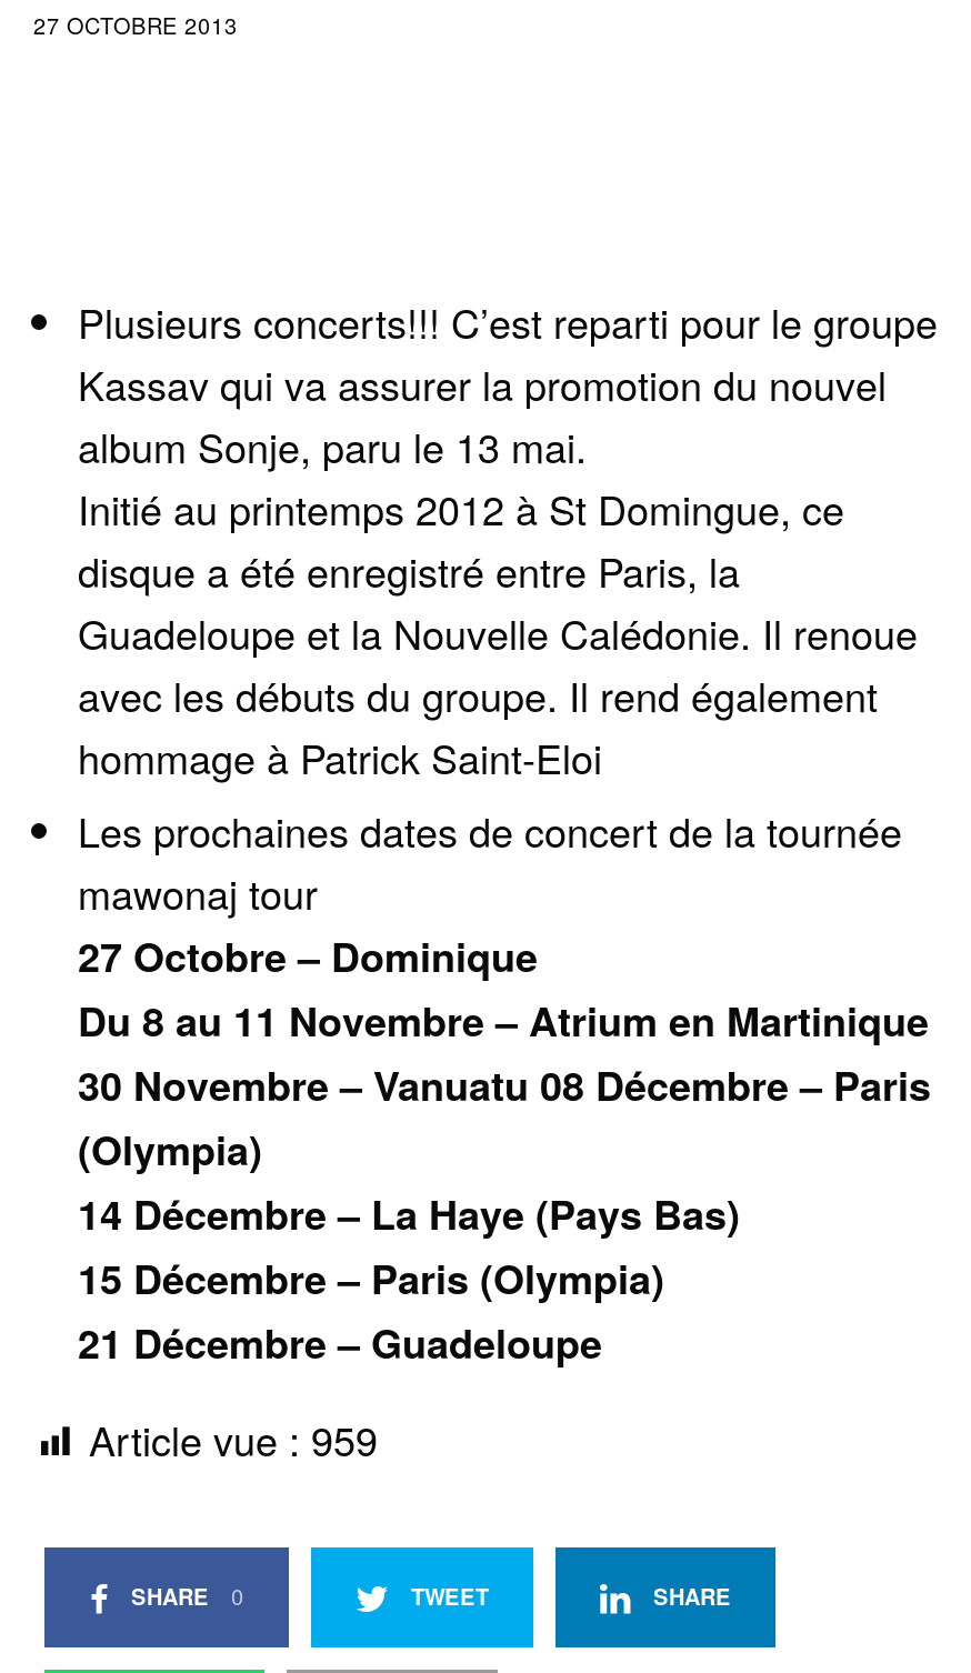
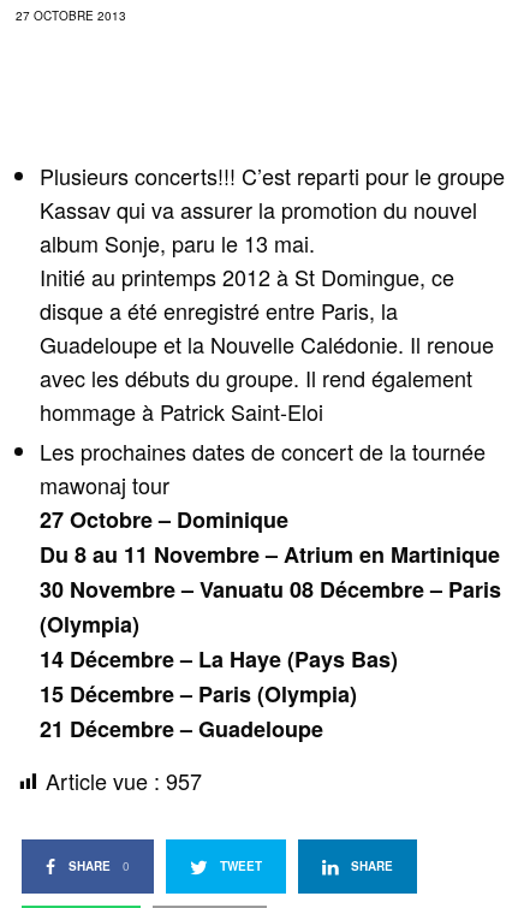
[89,1410,378,1467] Article vue : 959 -> [46,765,202,796] Article vue : 957

